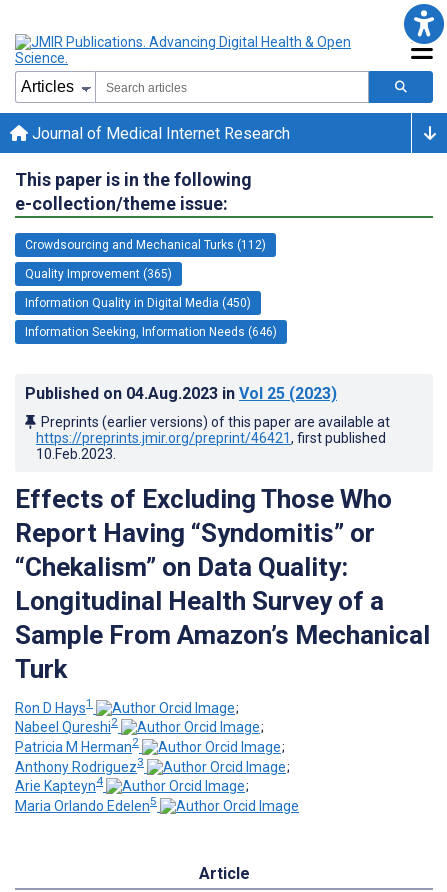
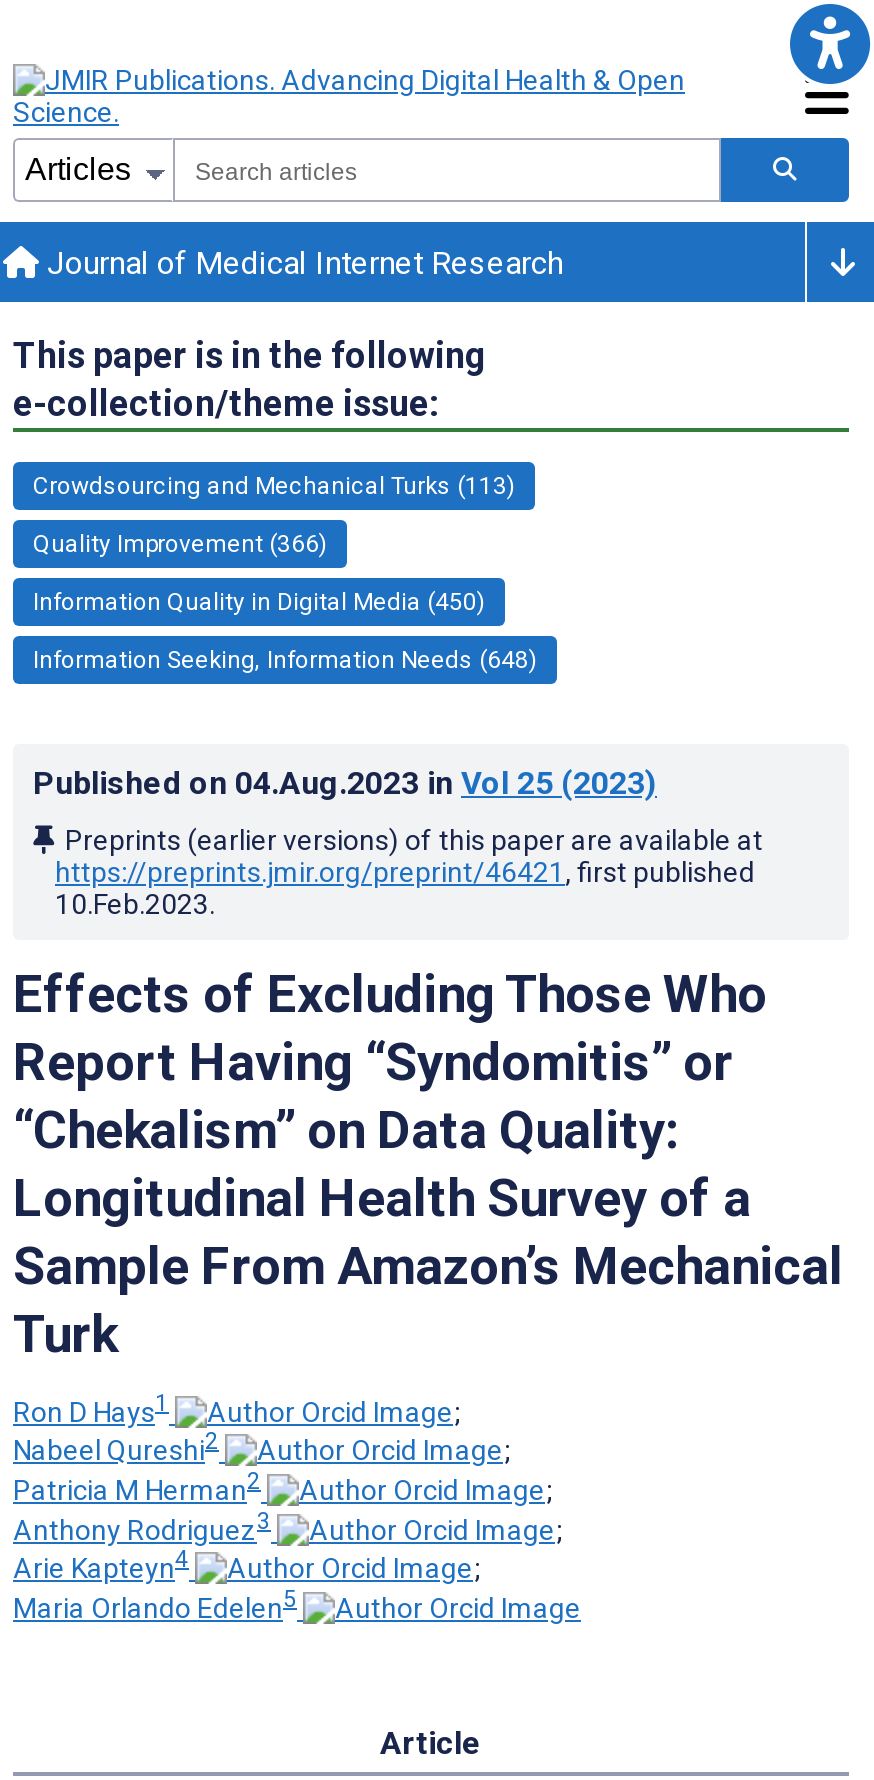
[25,238,266,252] Crowdsourcing and Mechanical Turks (112) -> [33,472,515,500] Crowdsourcing and Mechanical Turks (113)
[25,267,172,281] Quality Improvement (365) -> [33,530,327,558] Quality Improvement (366)
[25,325,277,339] Information Seeking, Information Needs (646) -> [33,646,537,674] Information Seeking, Information Needs (648)

